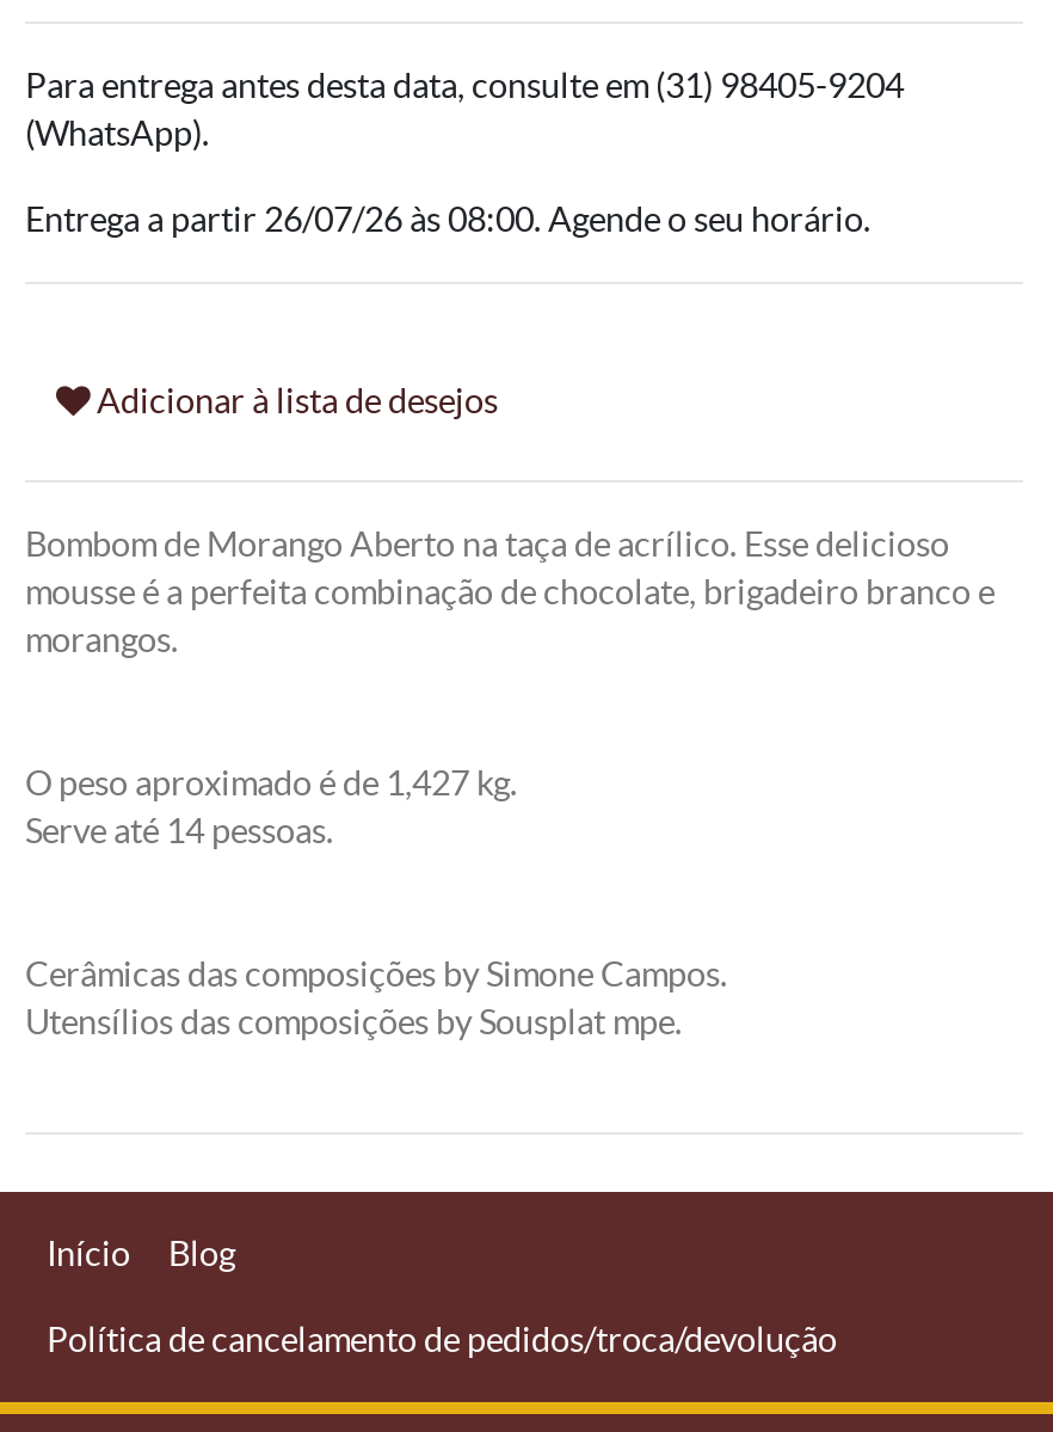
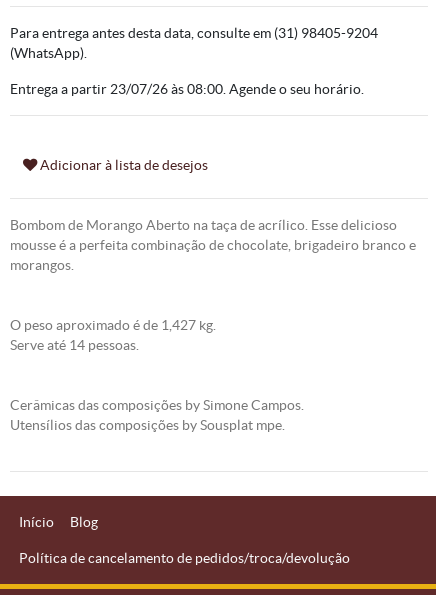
[25,201,870,239] Entrega a partir 26/07/26 às 08:00. Agende o seu horário. -> [10,81,364,97] Entrega a partir 23/07/26 às 08:00. Agende o seu horário.

